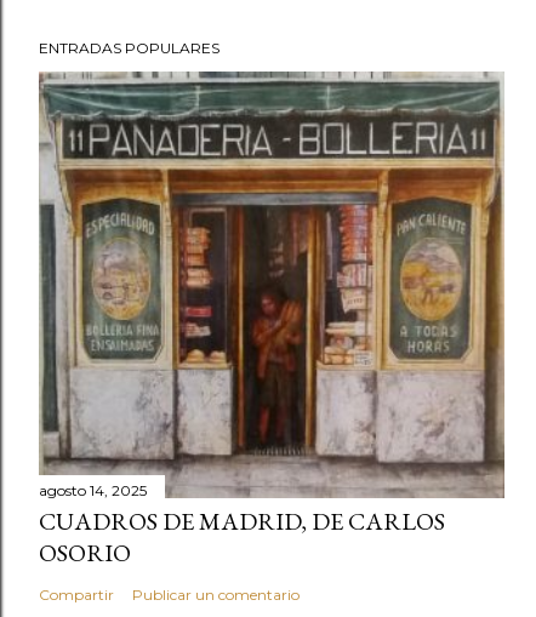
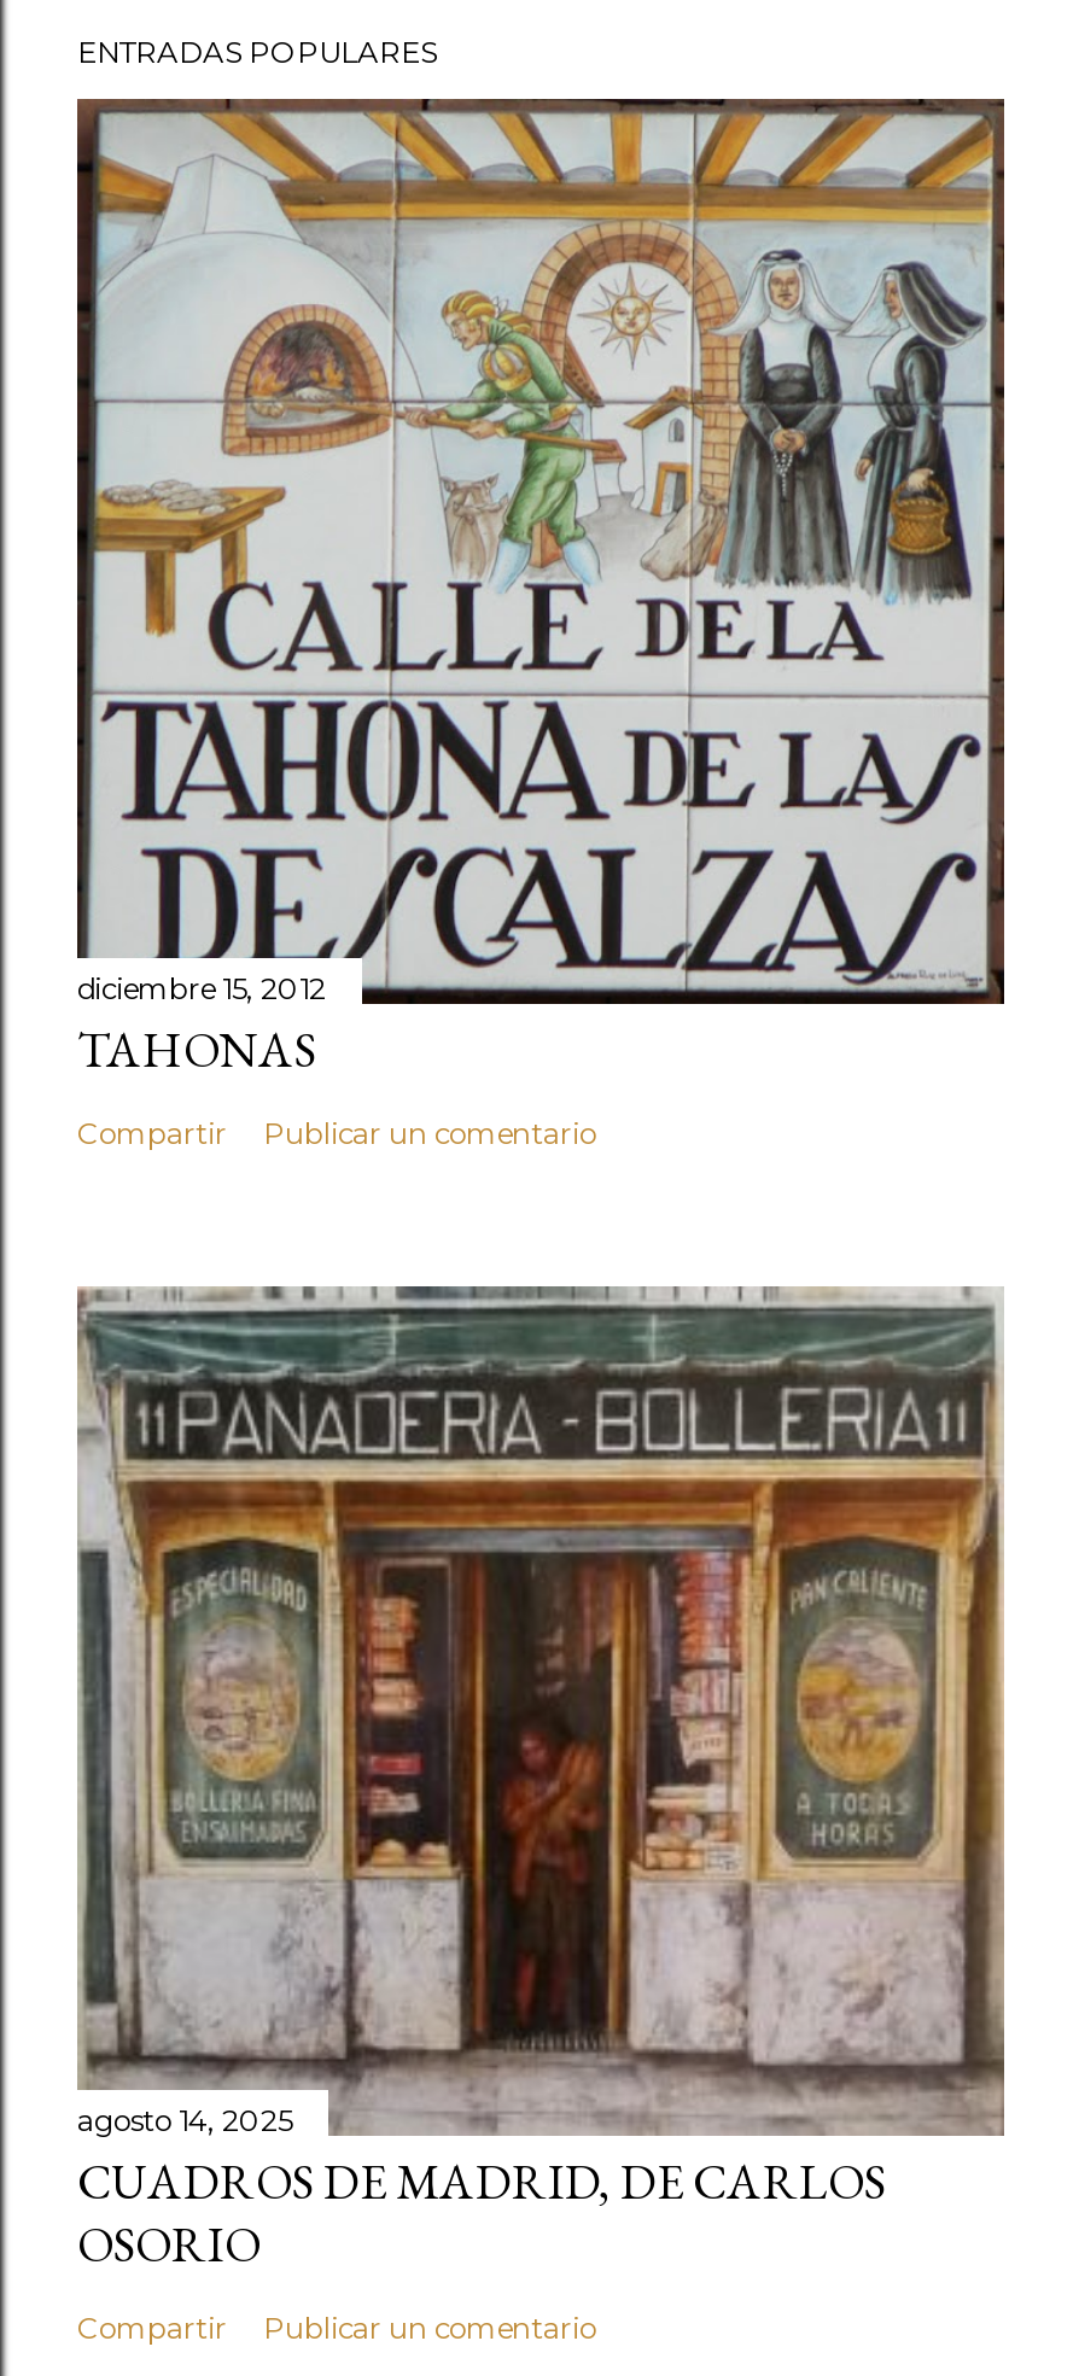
none -> [75,97,1007,1150] [image] | diciembre 15, 2012 | TAHONAS | Compartir | Publicar un comentario

